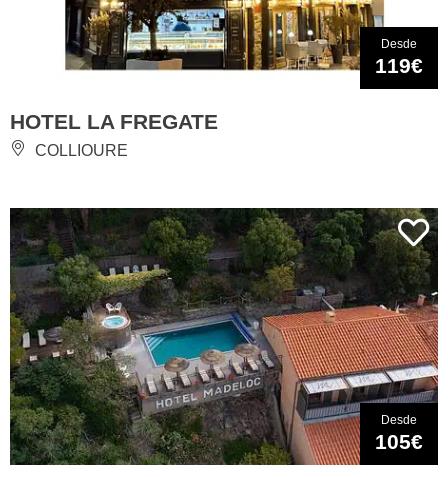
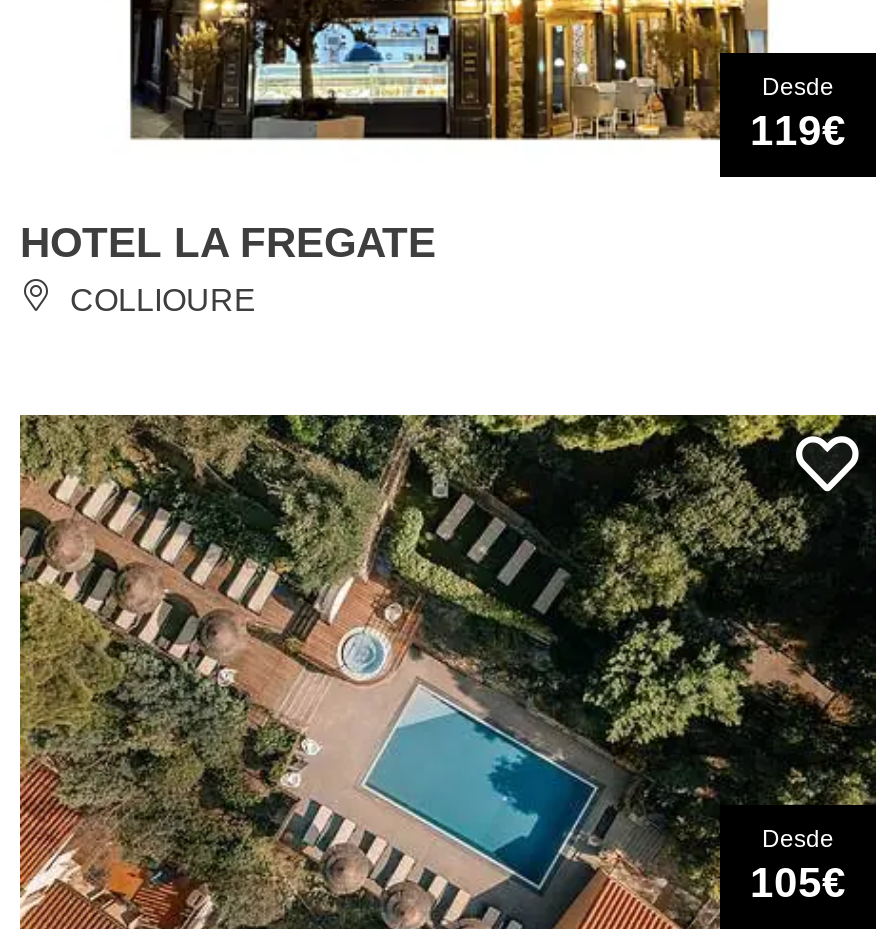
[9,207,439,466] [image] -> [18,414,878,932] [image]

